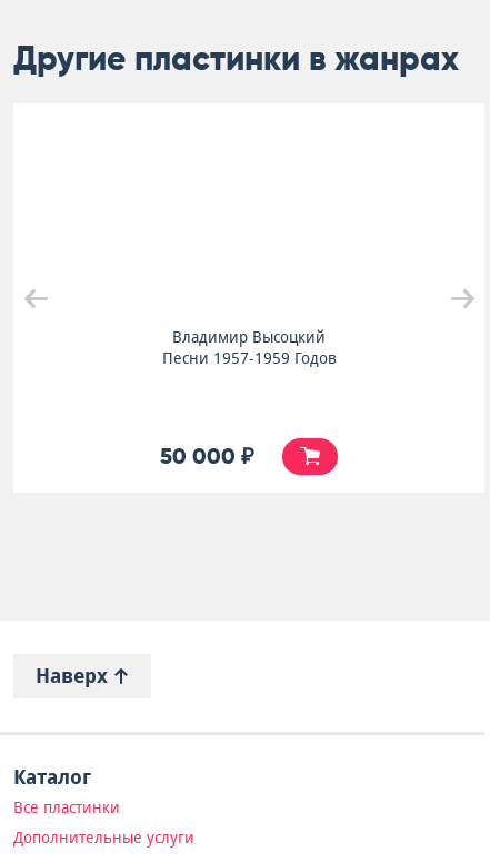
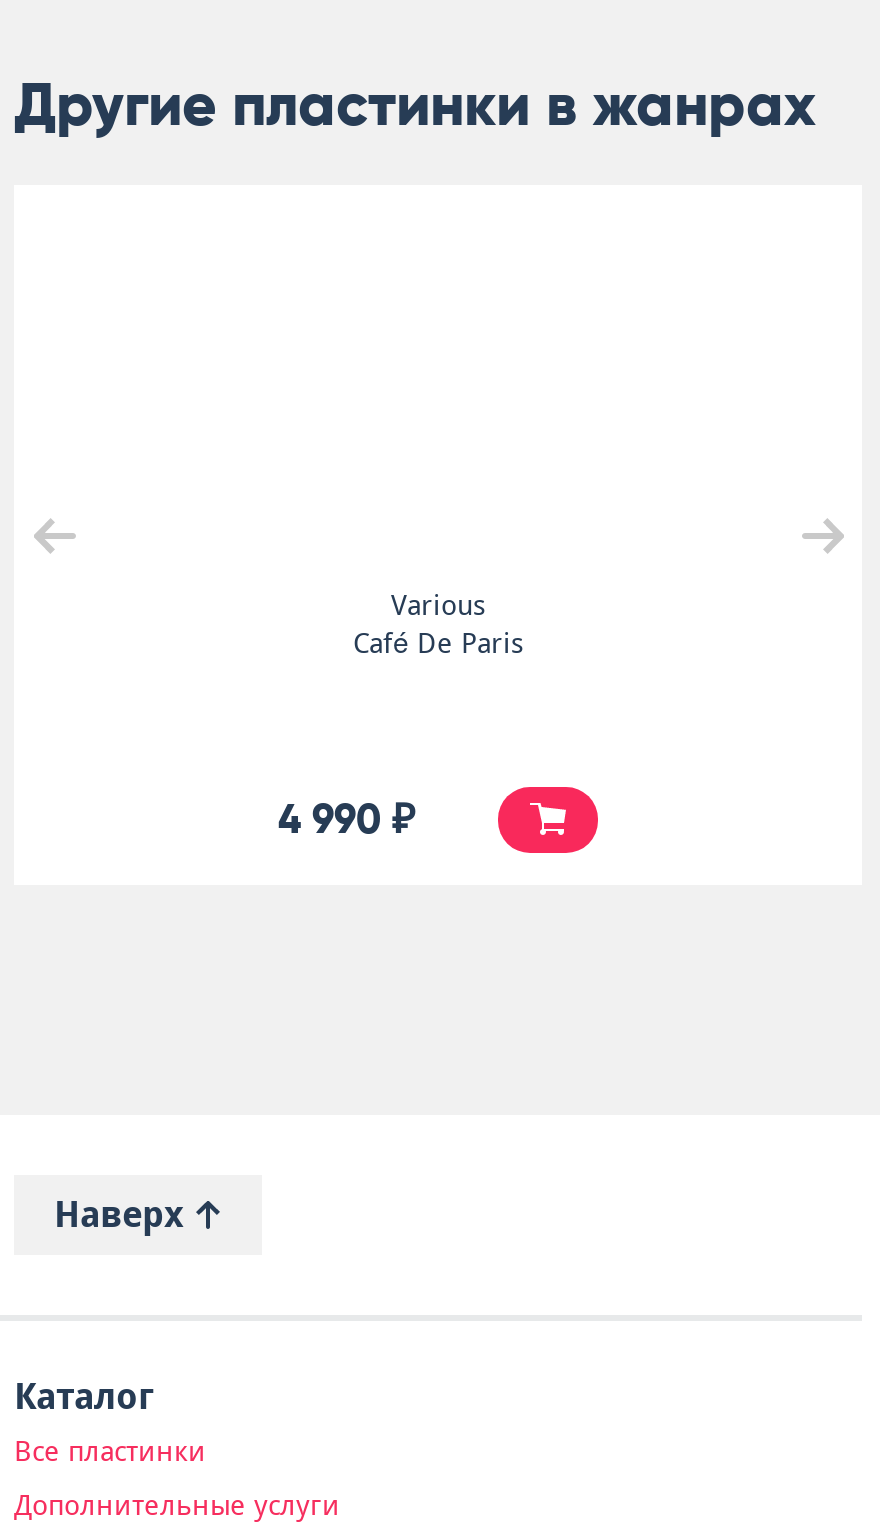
[162,328,336,367] Владимир Высоцкий | Песни 1957-1959 Годов -> [353,589,523,659] Various | Café De Paris
[160,443,254,469] 50 000 ₽ -> [278,795,416,843] 4 990 ₽

